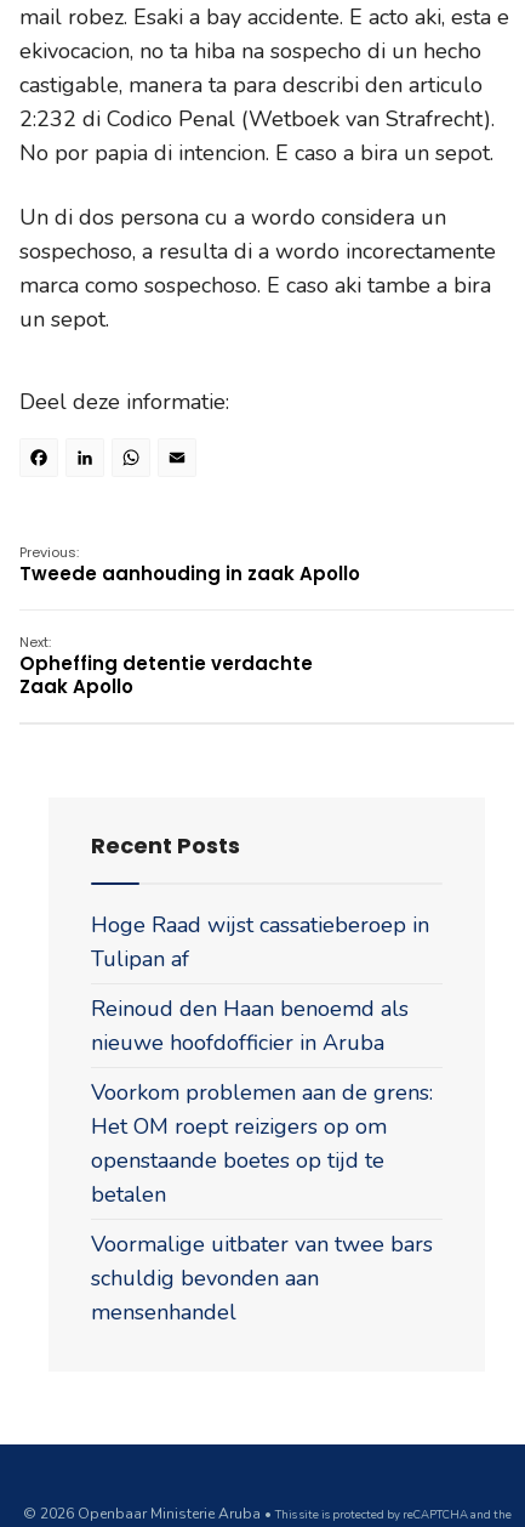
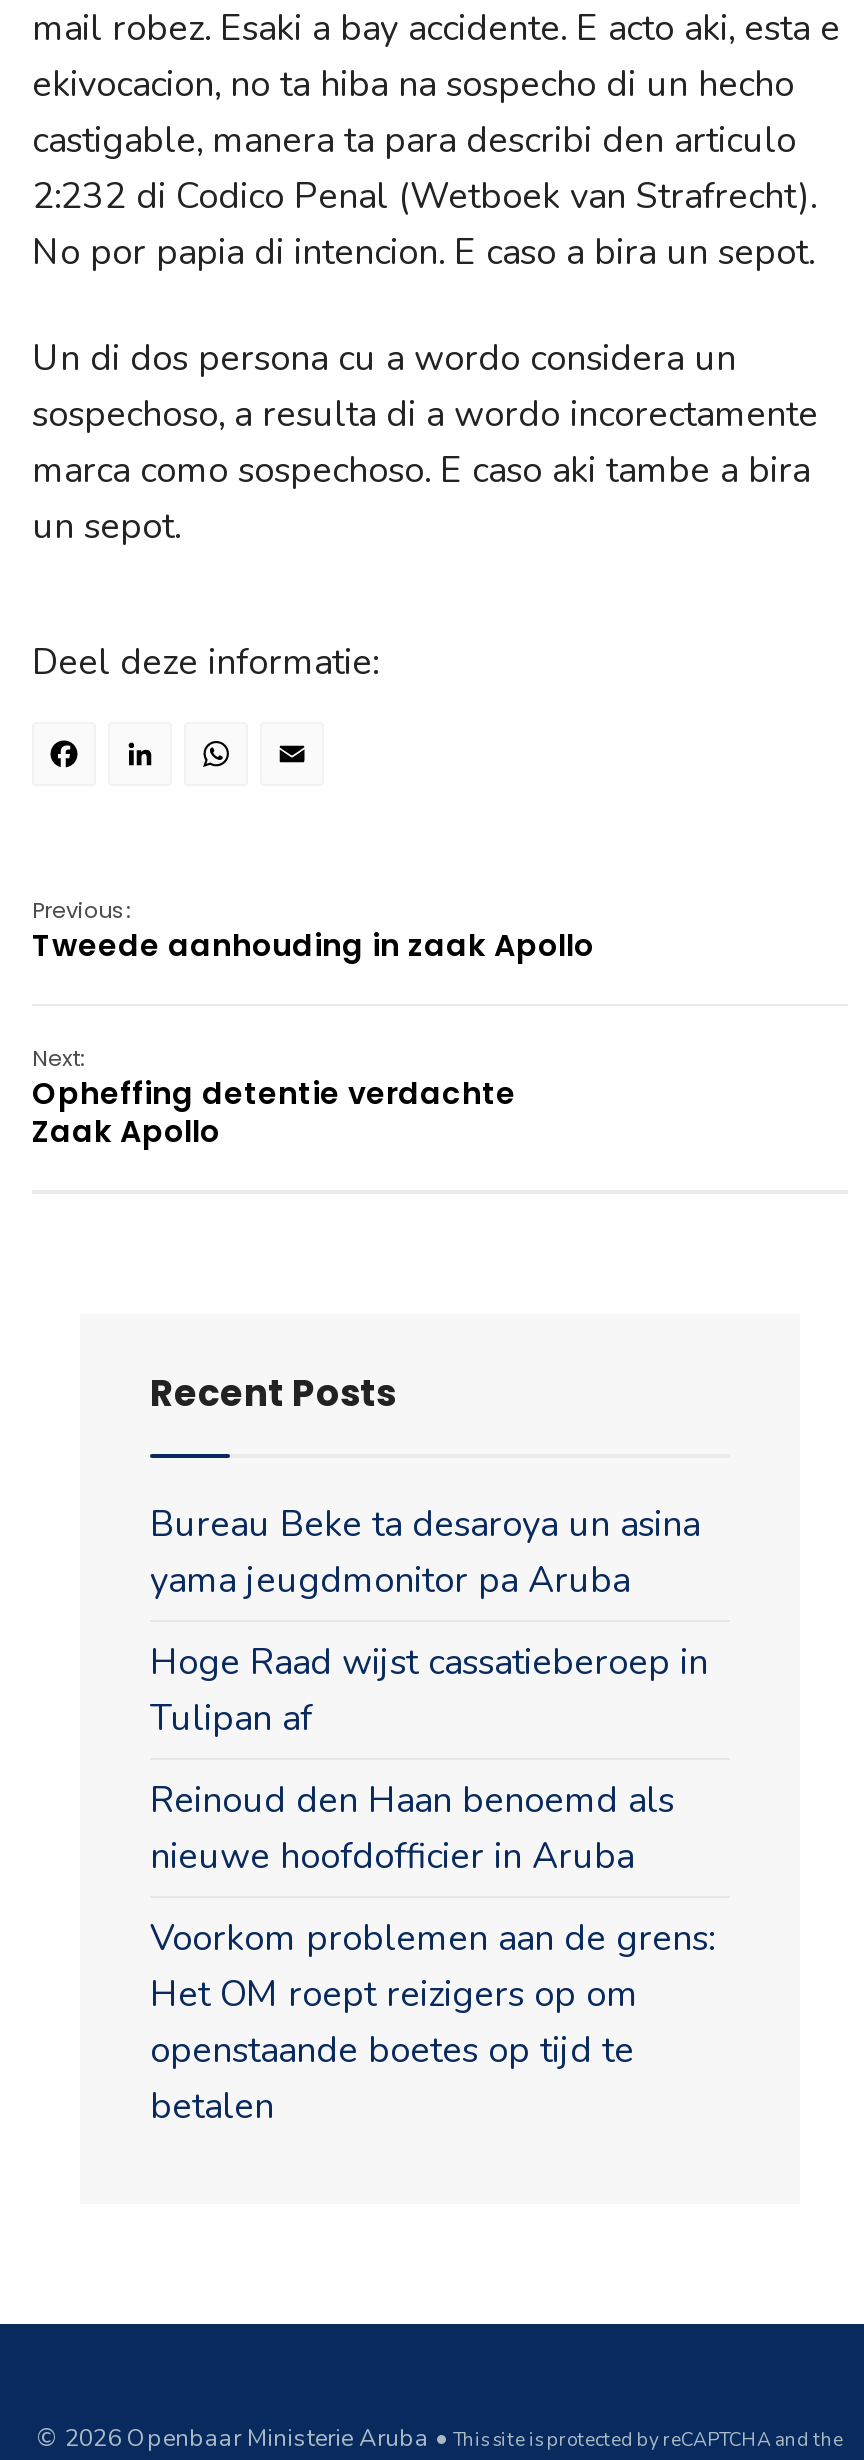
none -> [150,1500,700,1604] Bureau Beke ta desaroya un asina | yama jeugdmonitor pa Aruba
moved [91,910,433,1209] -> [150,1638,714,2130]: Hoge Raad wijst cassatieberoep in | Tulipan af | Reinoud den Haan benoemd als | nieuwe hoofdofficier in Aruba | Voorkom problemen aan de grens: | Het OM roept reizigers op om | openstaande boetes op tijd te | betalen
[91,1230,433,1327] Voormalige uitbater van twee bars | schuldig bevonden aan | mensenhandel -> none

